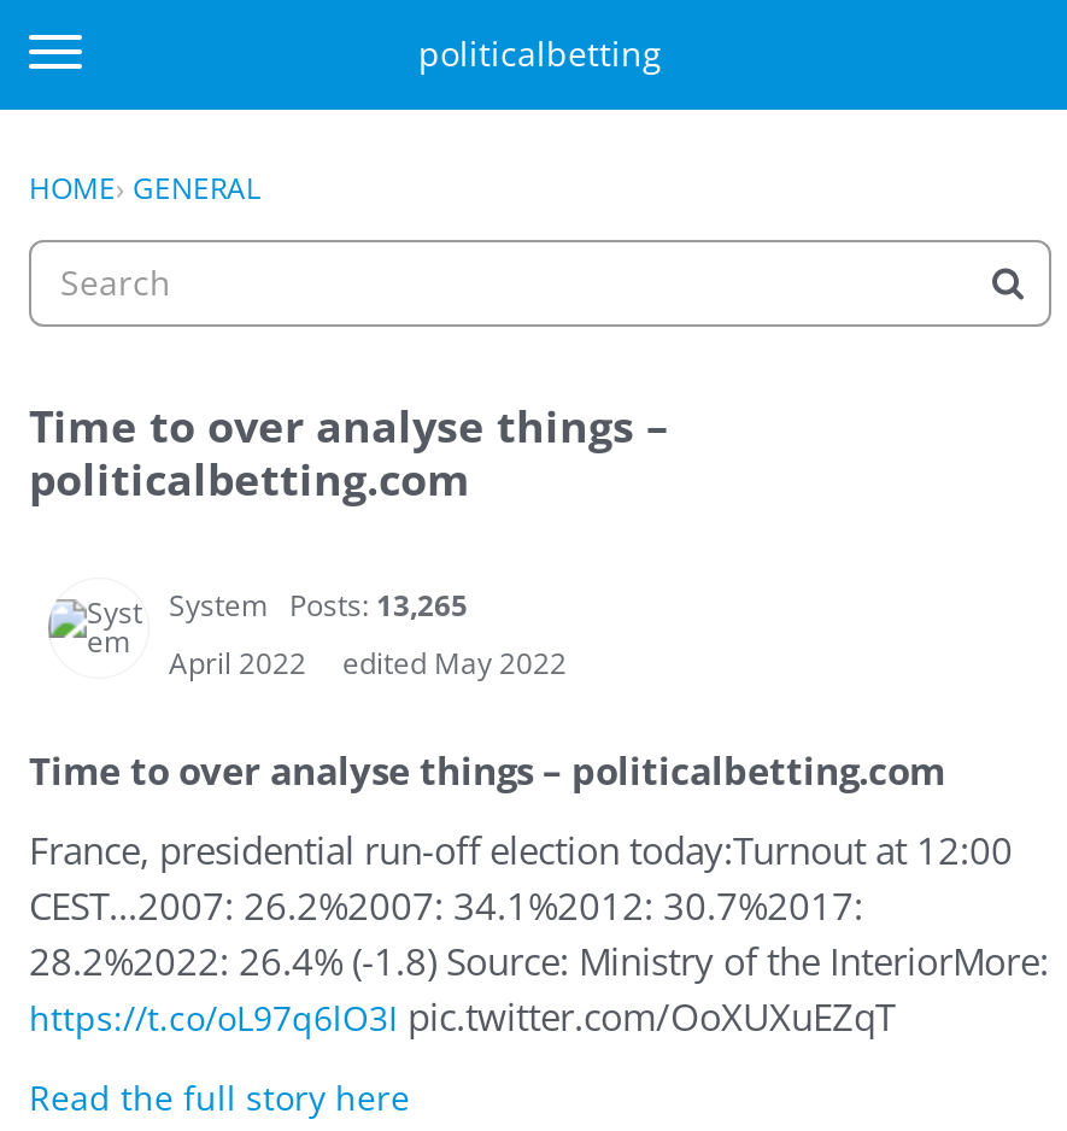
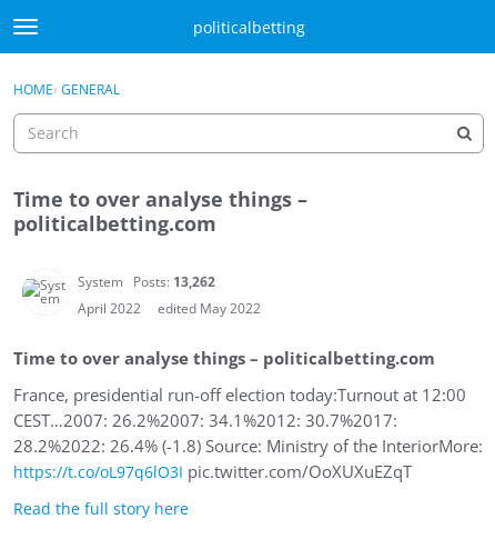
[169,585,468,626] System Posts: 13,265 -> [78,272,215,291] System Posts: 13,262

